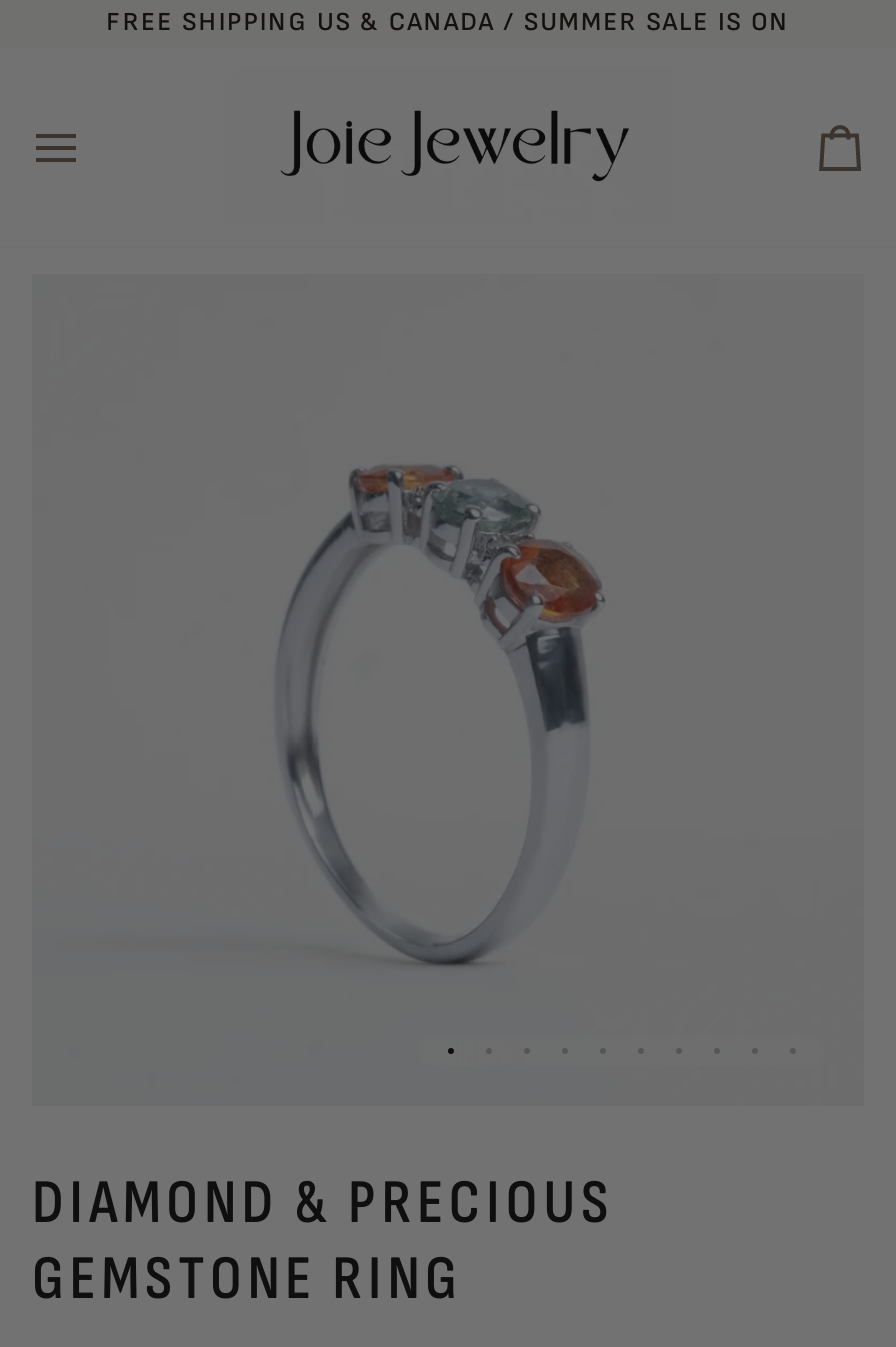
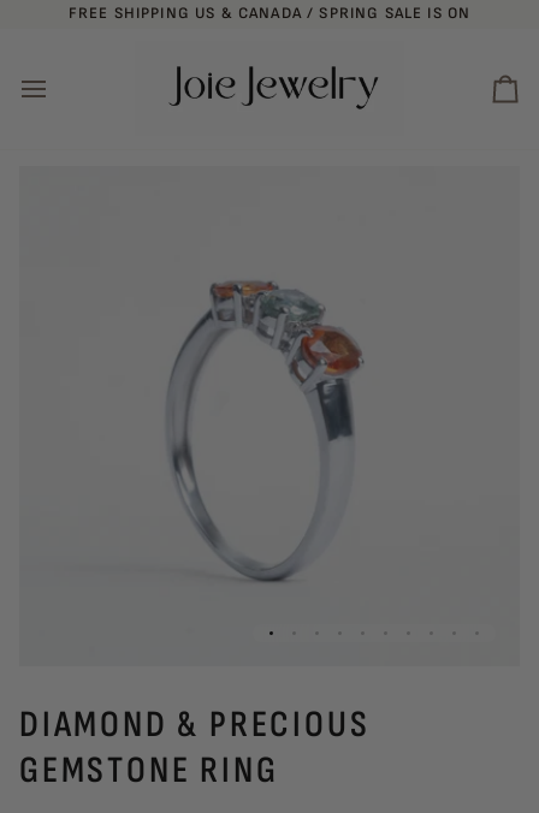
[106,7,790,39] FREE SHIPPING US & CANADA / SUMMER SALE IS ON -> [68,4,471,23] FREE SHIPPING US & CANADA / SPRING SALE IS ON

